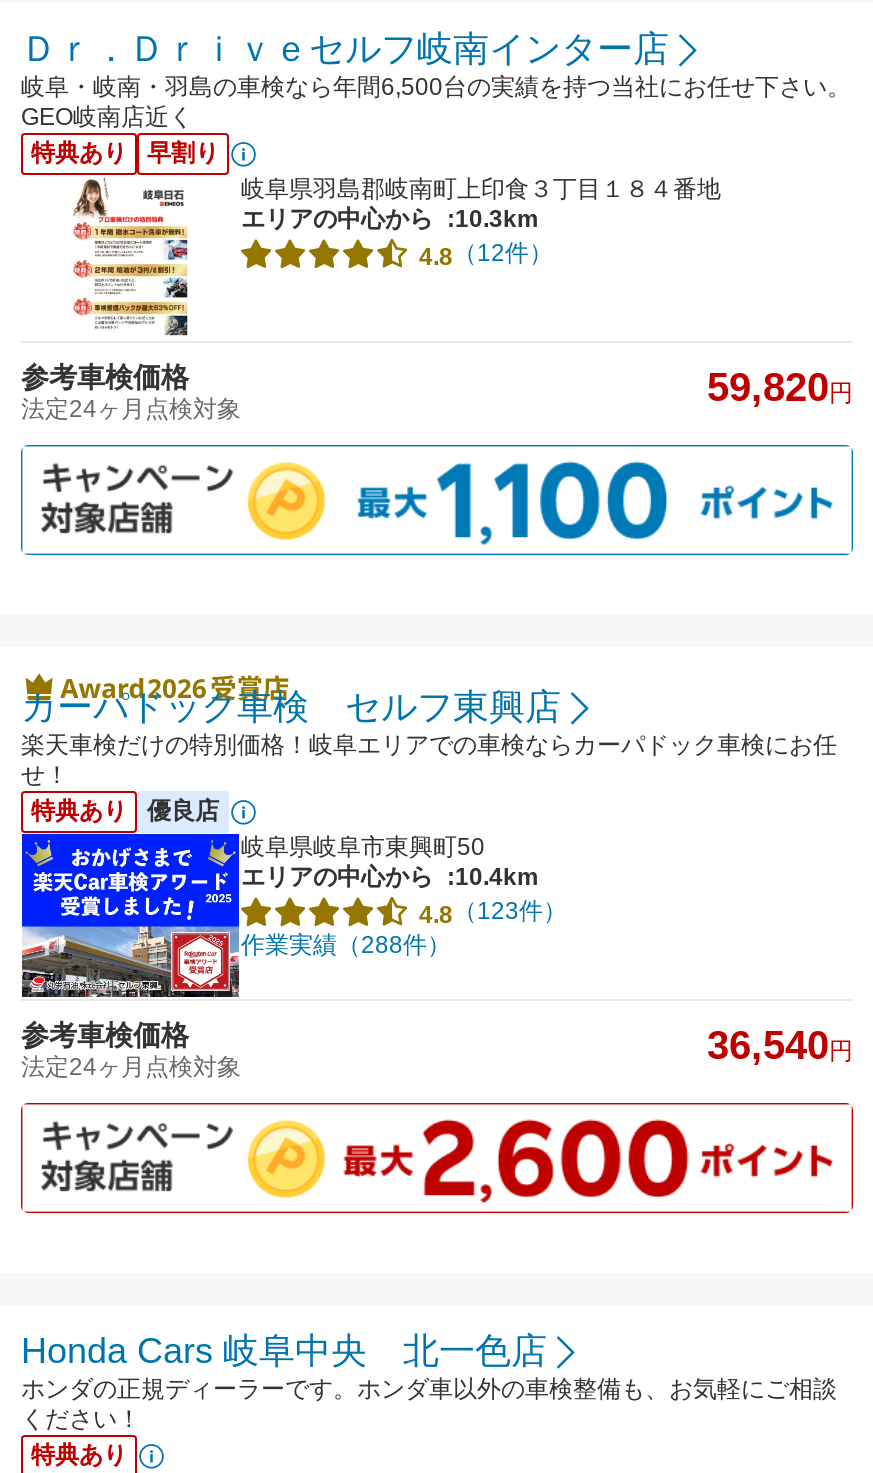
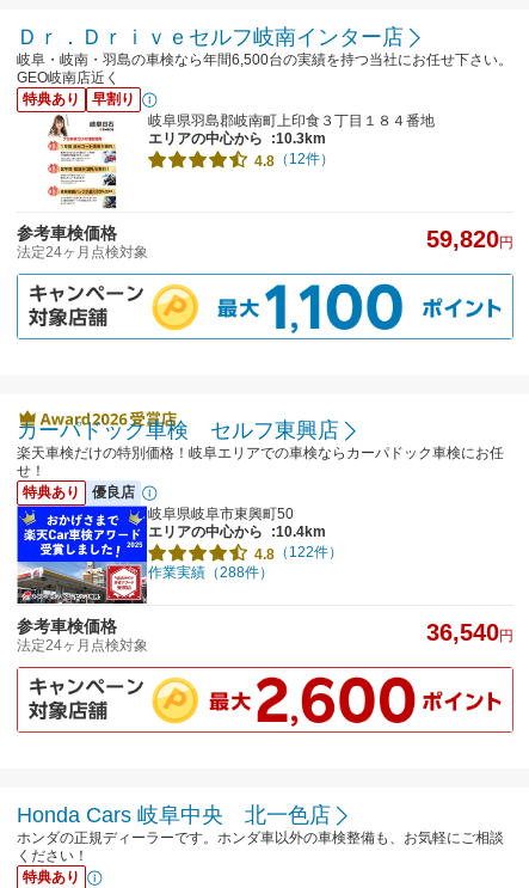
[419,897,567,929] 4.8（123件） -> [254,544,343,563] 4.8（122件）

